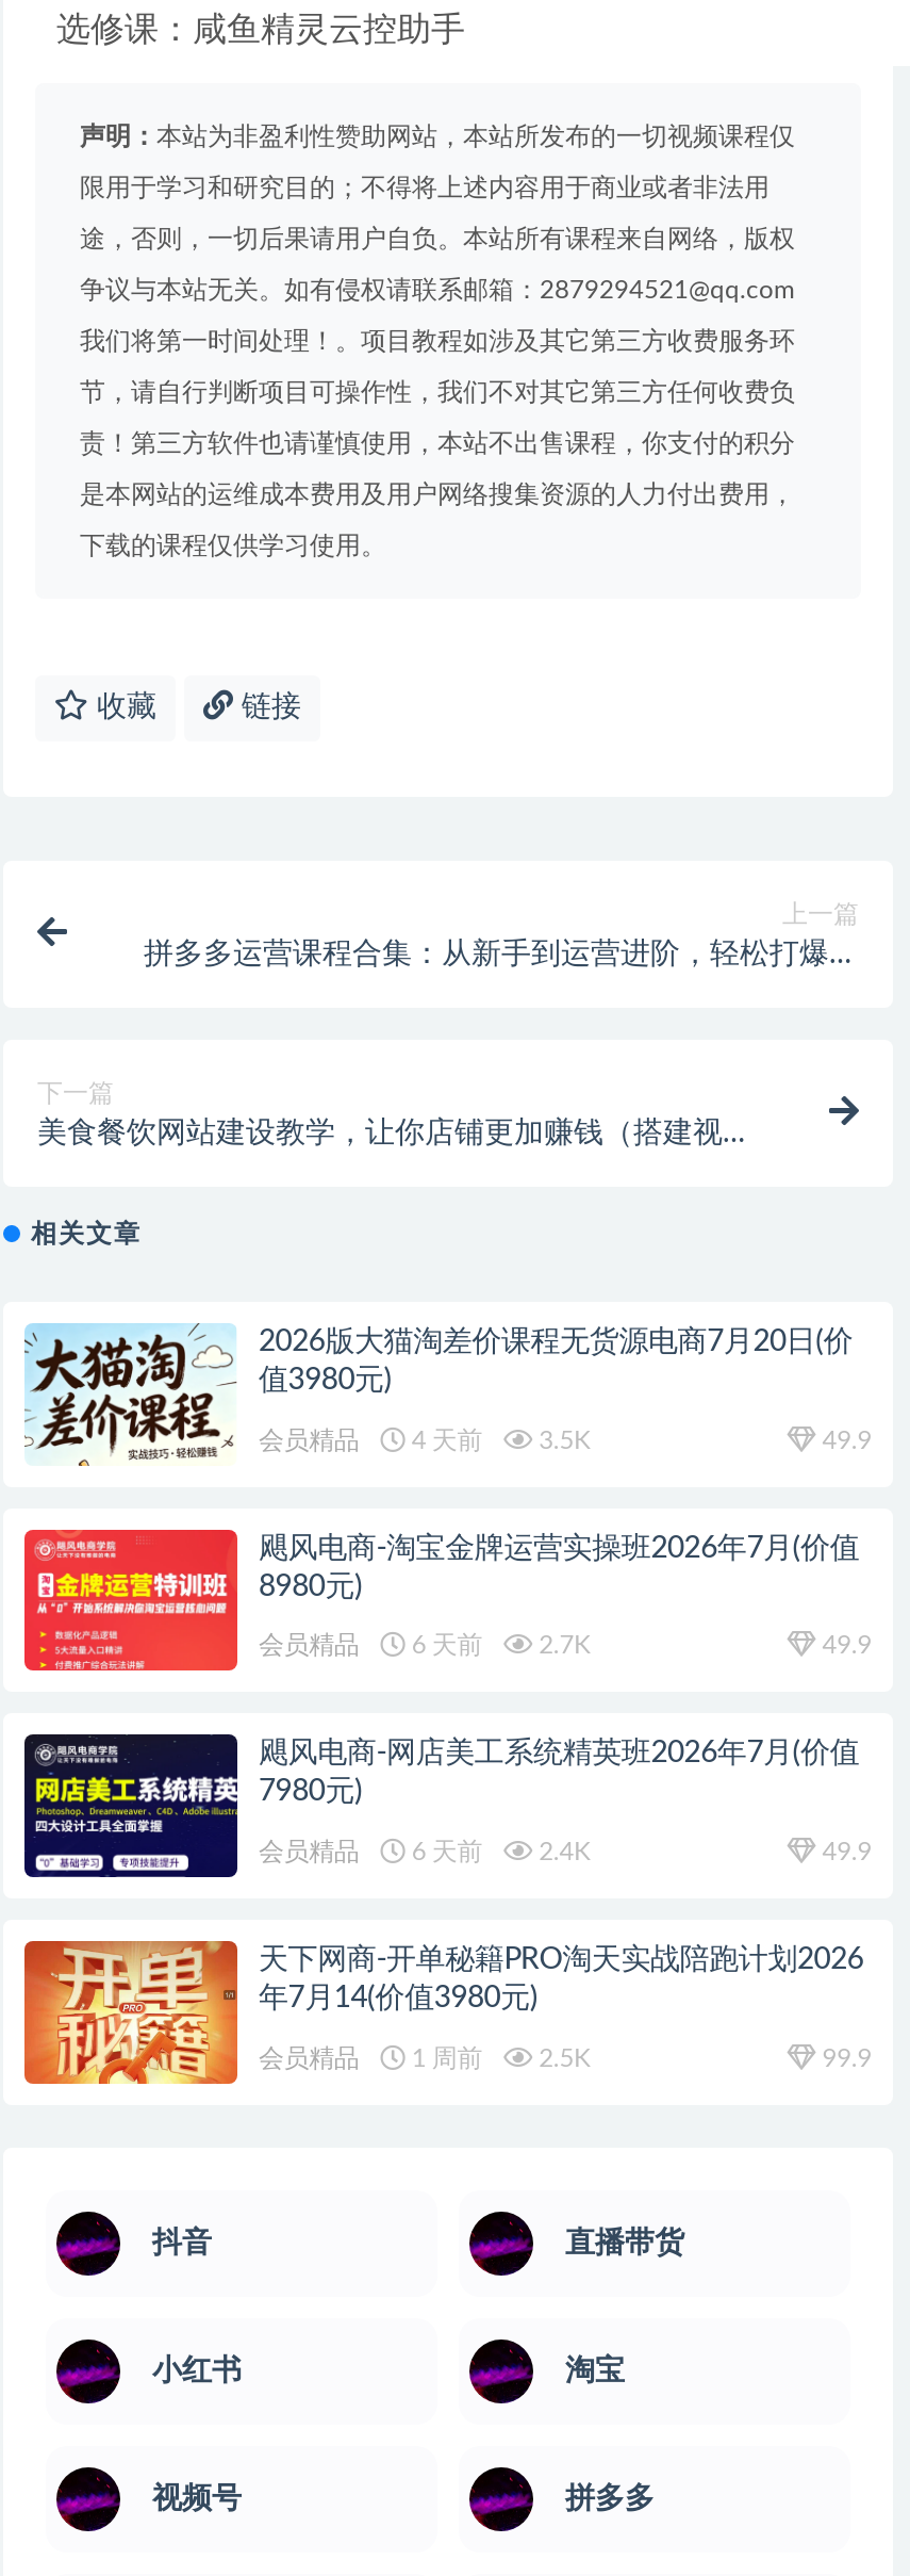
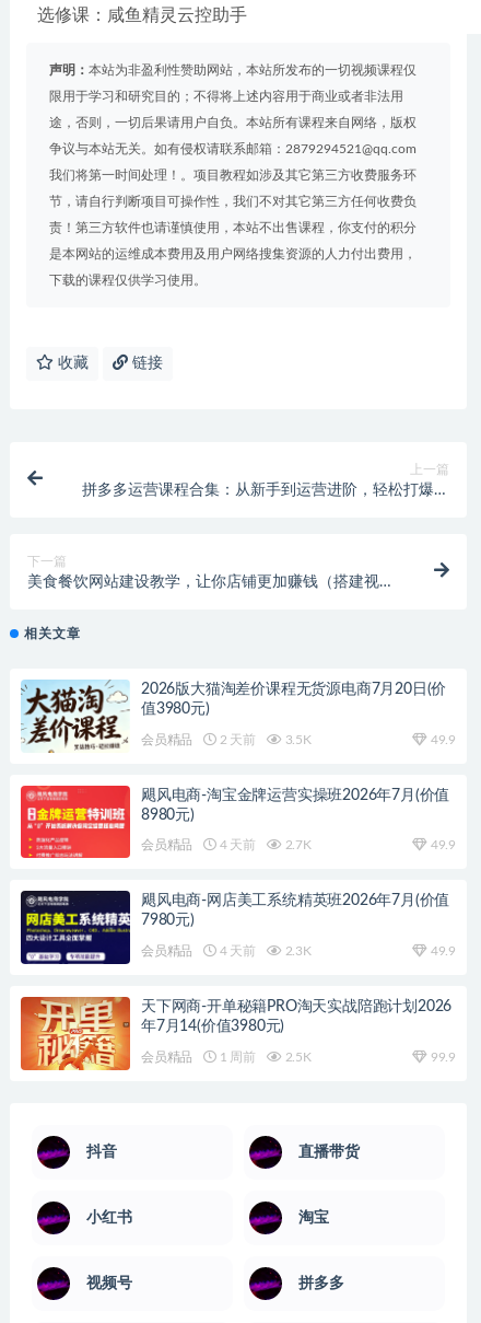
[259,1427,590,1452] 会员精品 4 天前 3.5K -> [141,733,311,746] 会员精品 2 天前 3.5K
[259,1633,590,1658] 会员精品 6 天前 2.7K -> [141,839,311,852] 会员精品 4 天前 2.7K
[406,1839,590,1864] 6 天前 | 2.4K -> [216,944,311,957] 4 天前 | 2.3K

